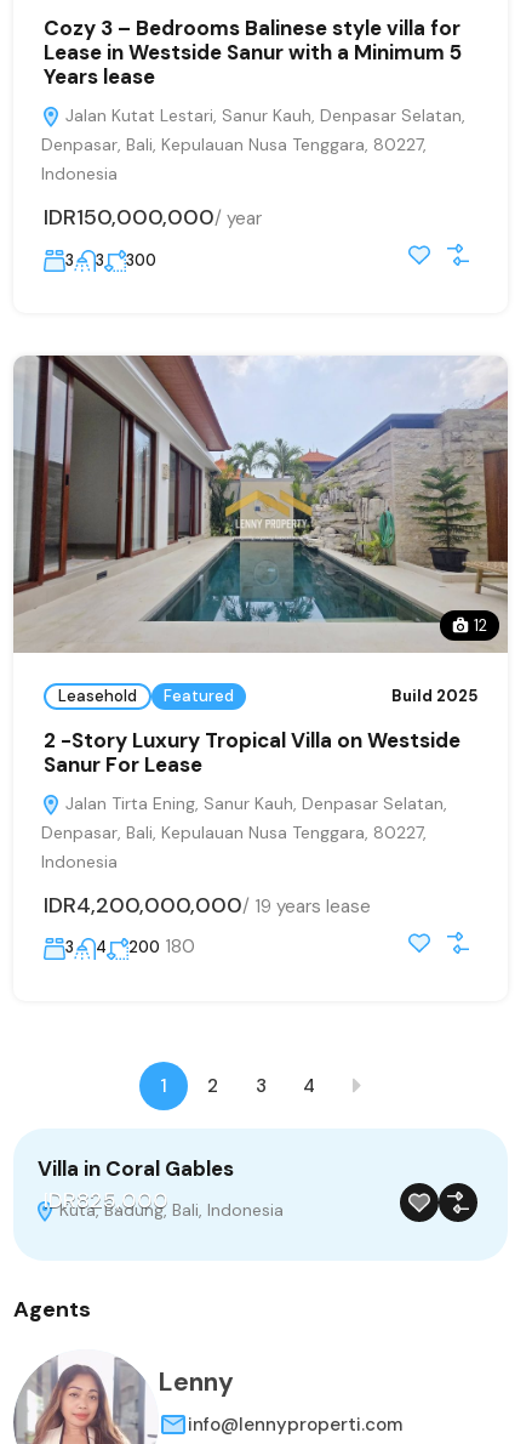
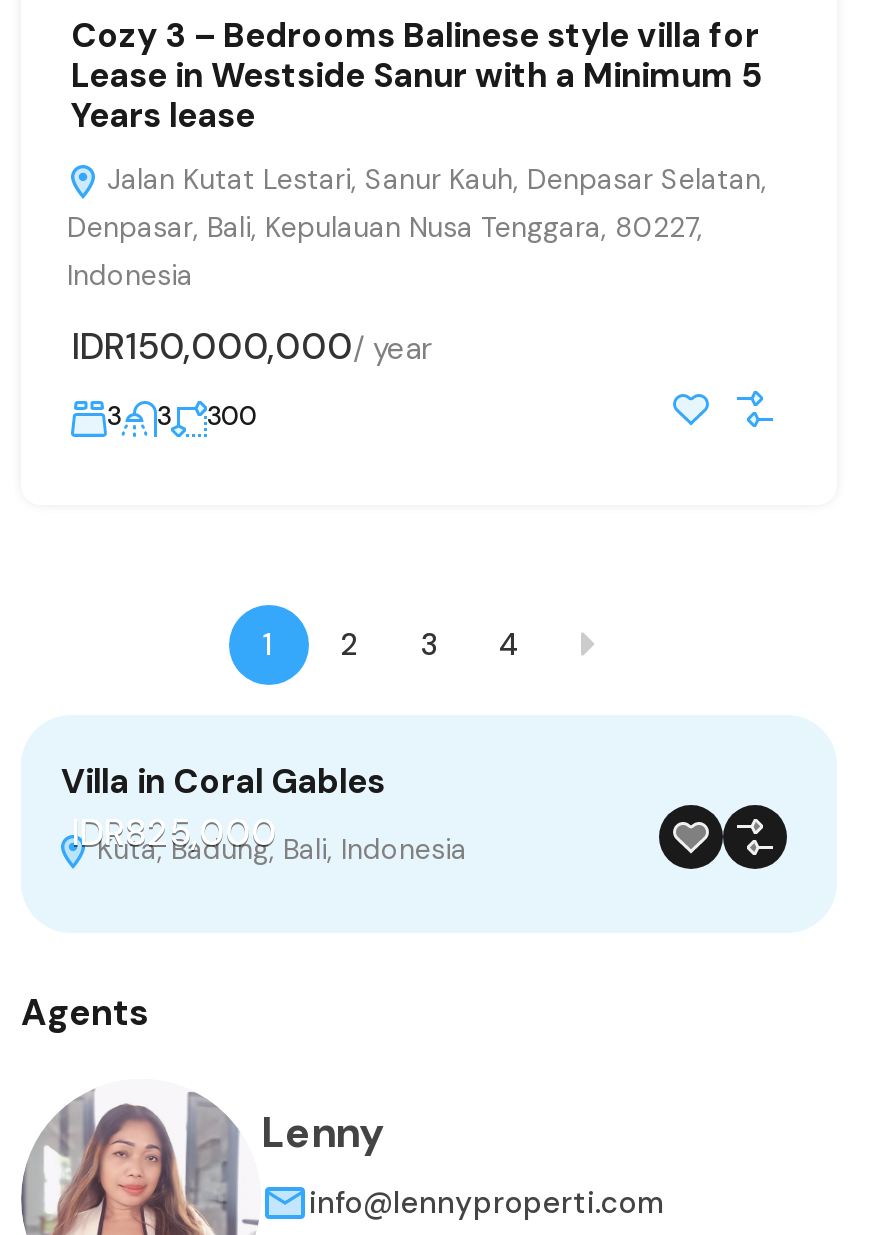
[12,354,509,959] [image] | 12 | Leasehold | Featured | Build 2025 | 2 -Story Luxury Tropical Villa on Westside | Sanur For Lease | Jalan Tirta Ening, Sanur Kauh, Denpasar Selatan, | Denpasar, Bali, Kepulauan Nusa Tenggara, 80227, | Indonesia | IDR4,200,000,000 / 19 years lease | 3 | 4 | 200 180 -> none

